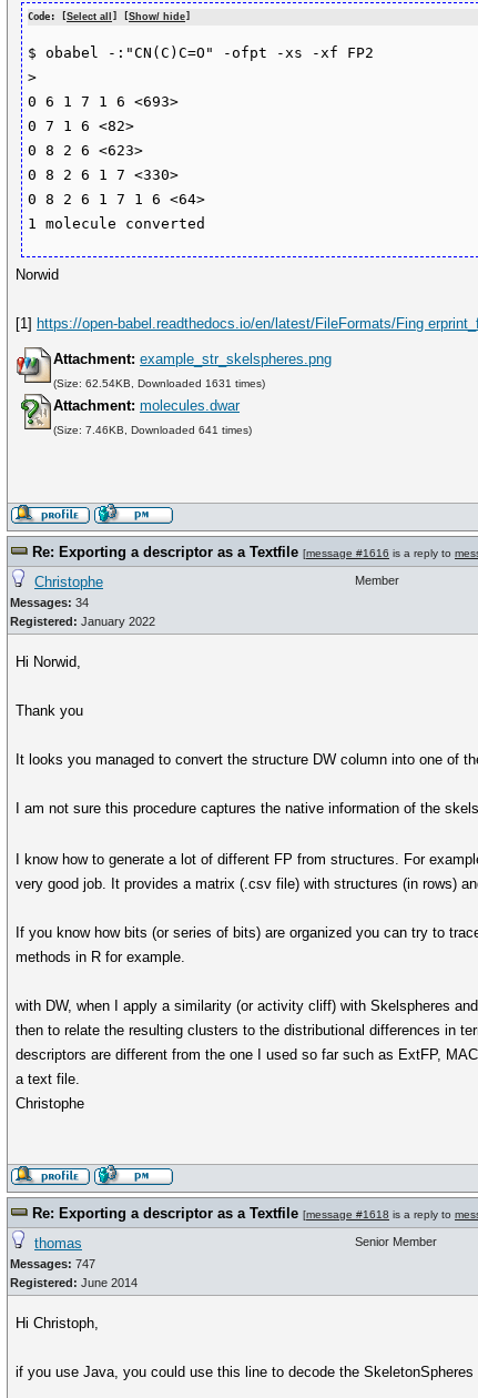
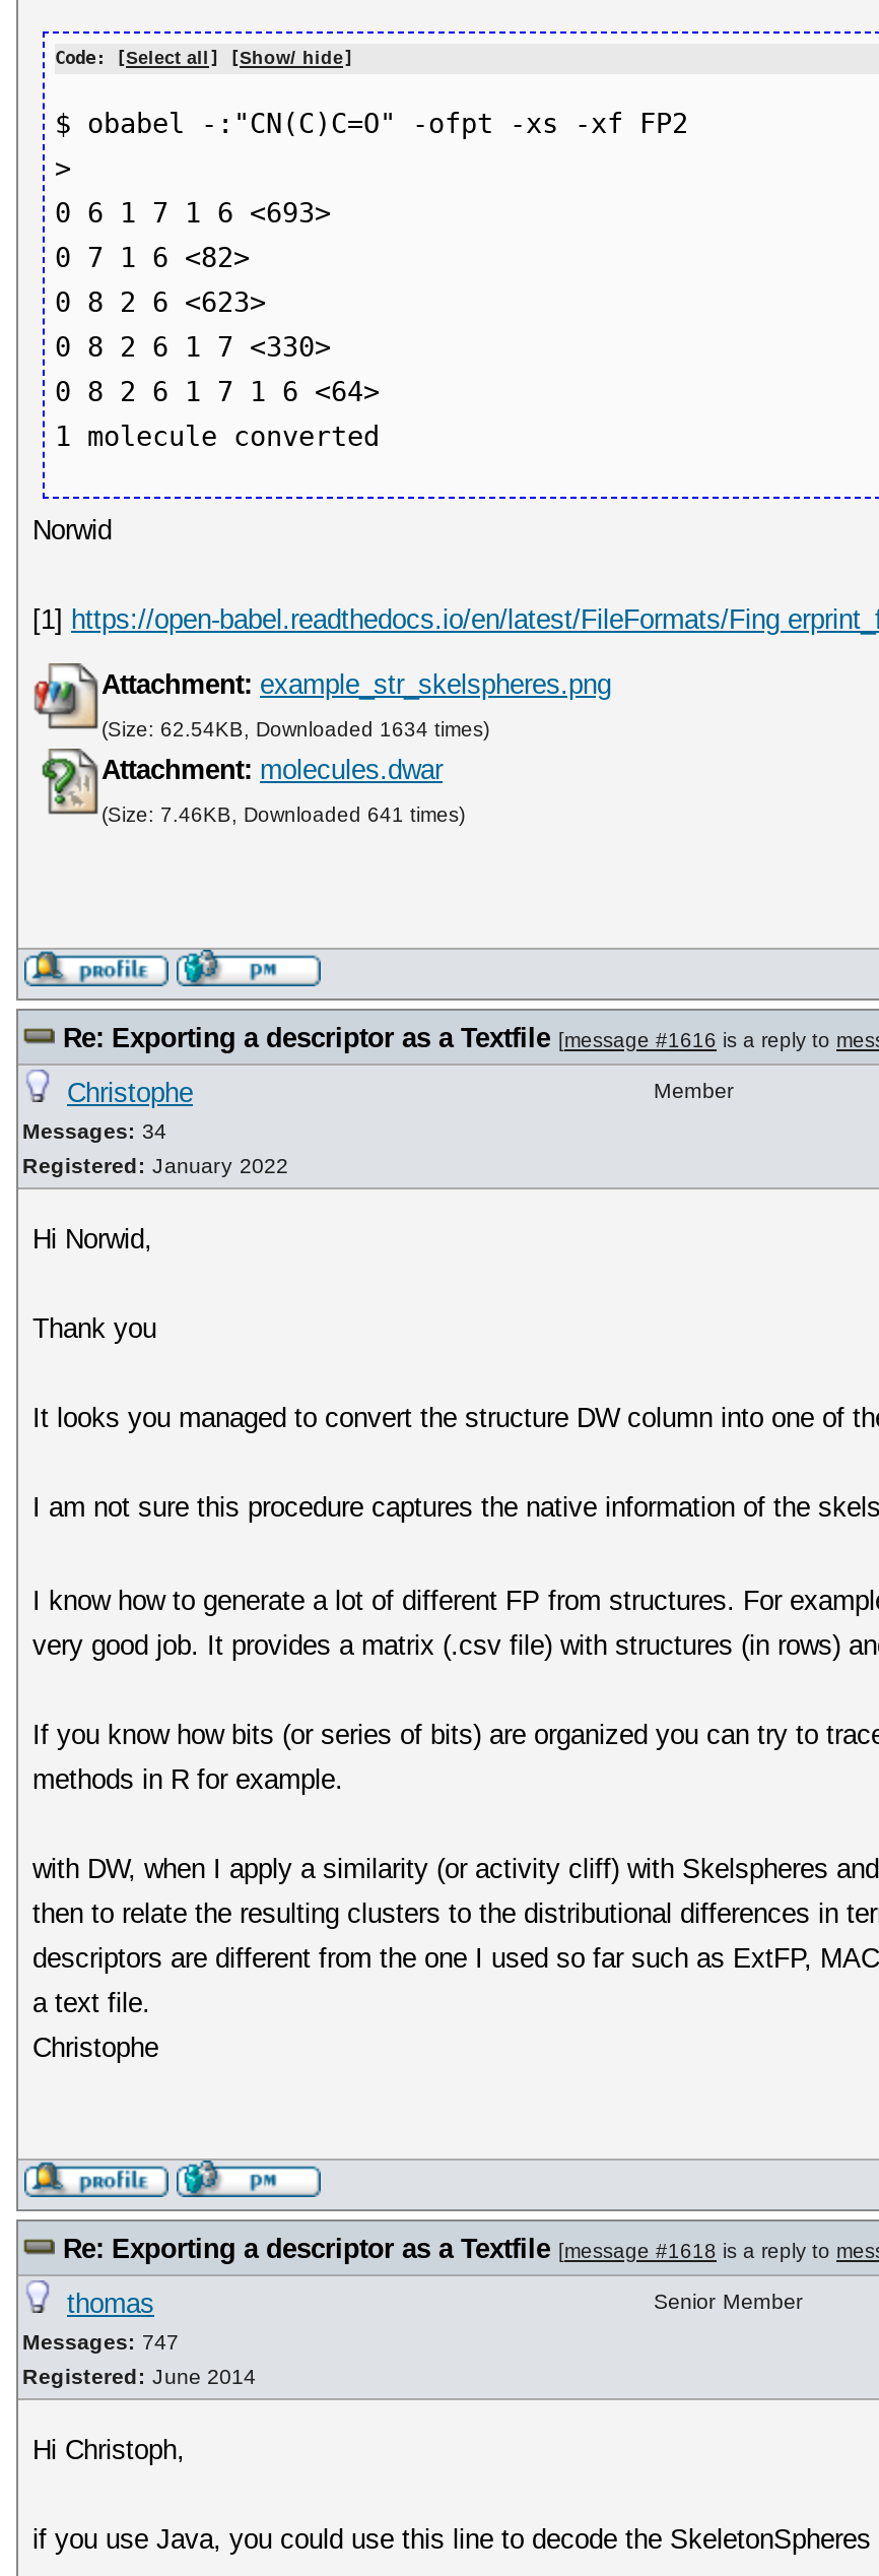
[53,377,265,390] (Size: 62.54KB, Downloaded 1631 times) -> [102,718,489,741] (Size: 62.54KB, Downloaded 1634 times)

